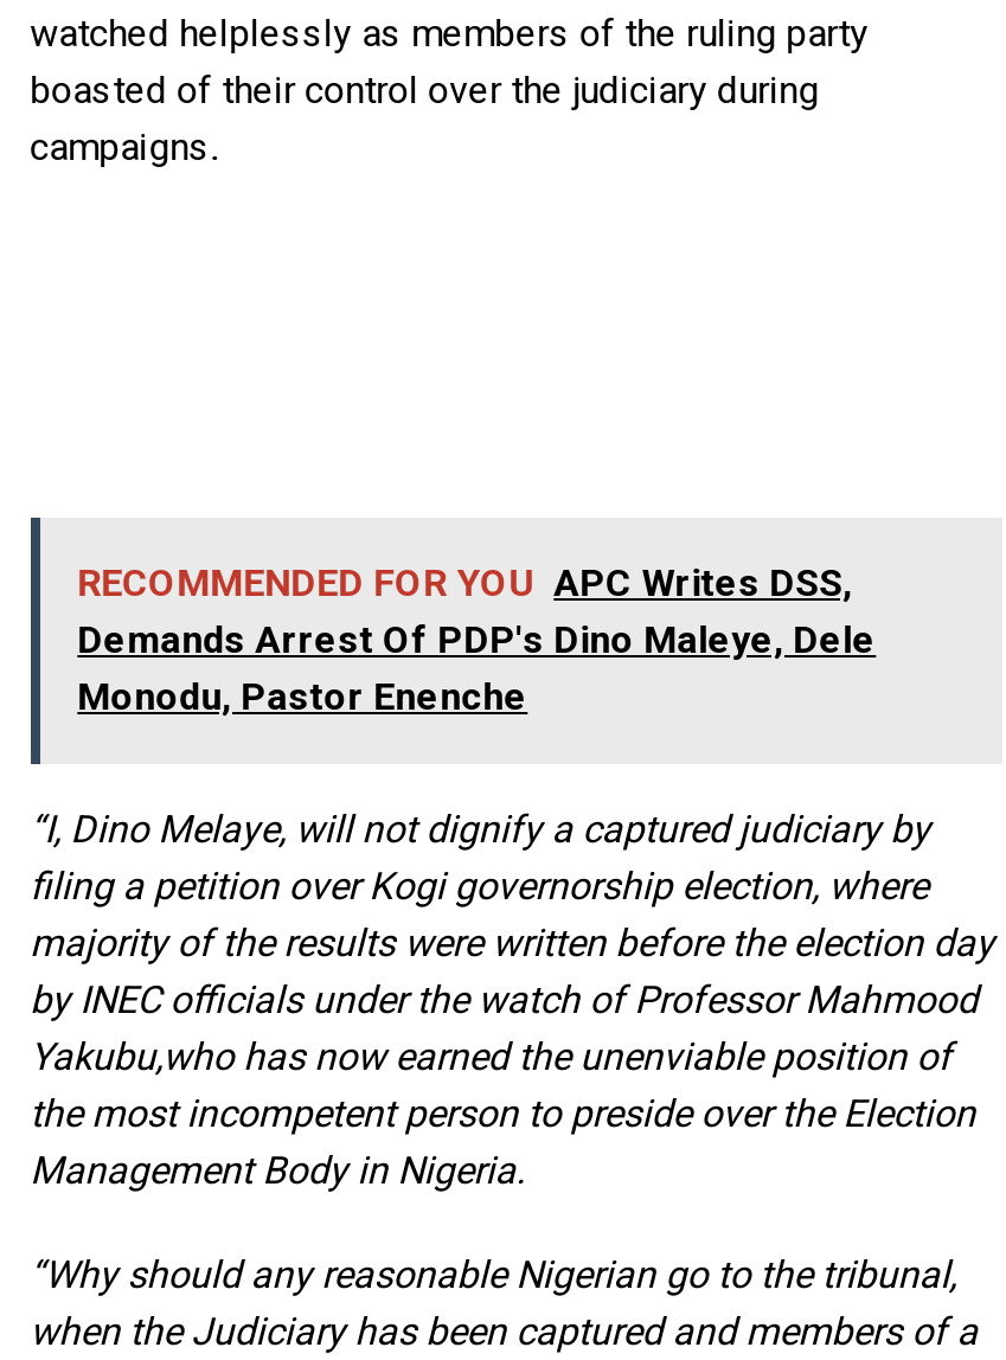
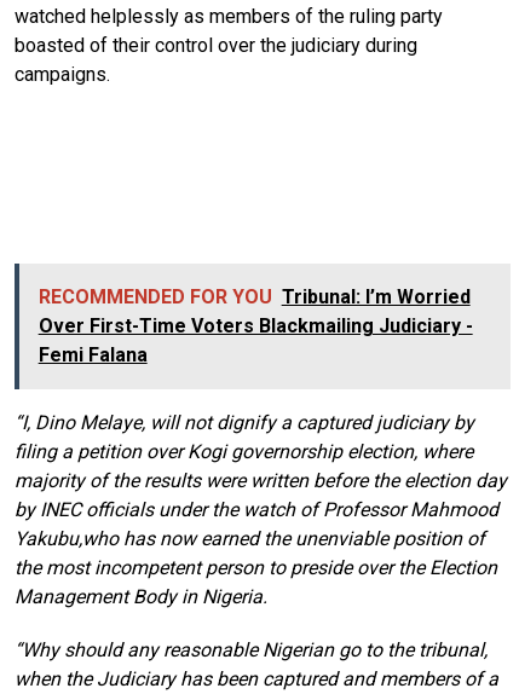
[77,559,876,718] RECOMMENDED FOR YOU APC Writes DSS, | Demands Arrest Of PDP's Dino Maleye, Dele | Monodu, Pastor Enenche -> [38,285,473,366] RECOMMENDED FOR YOU Tribunal: I’m Worried | Over First-Time Voters Blackmailing Judiciary - | Femi Falana

